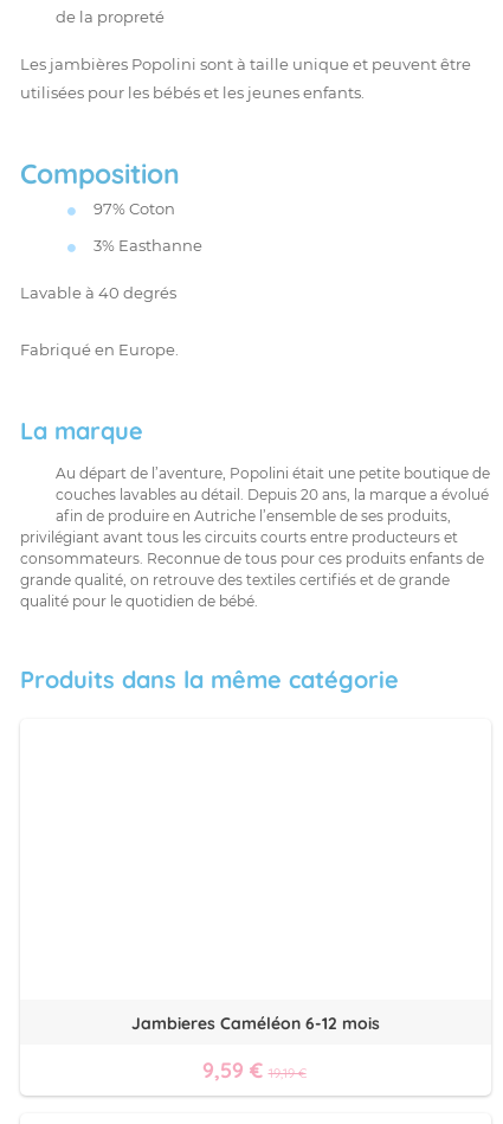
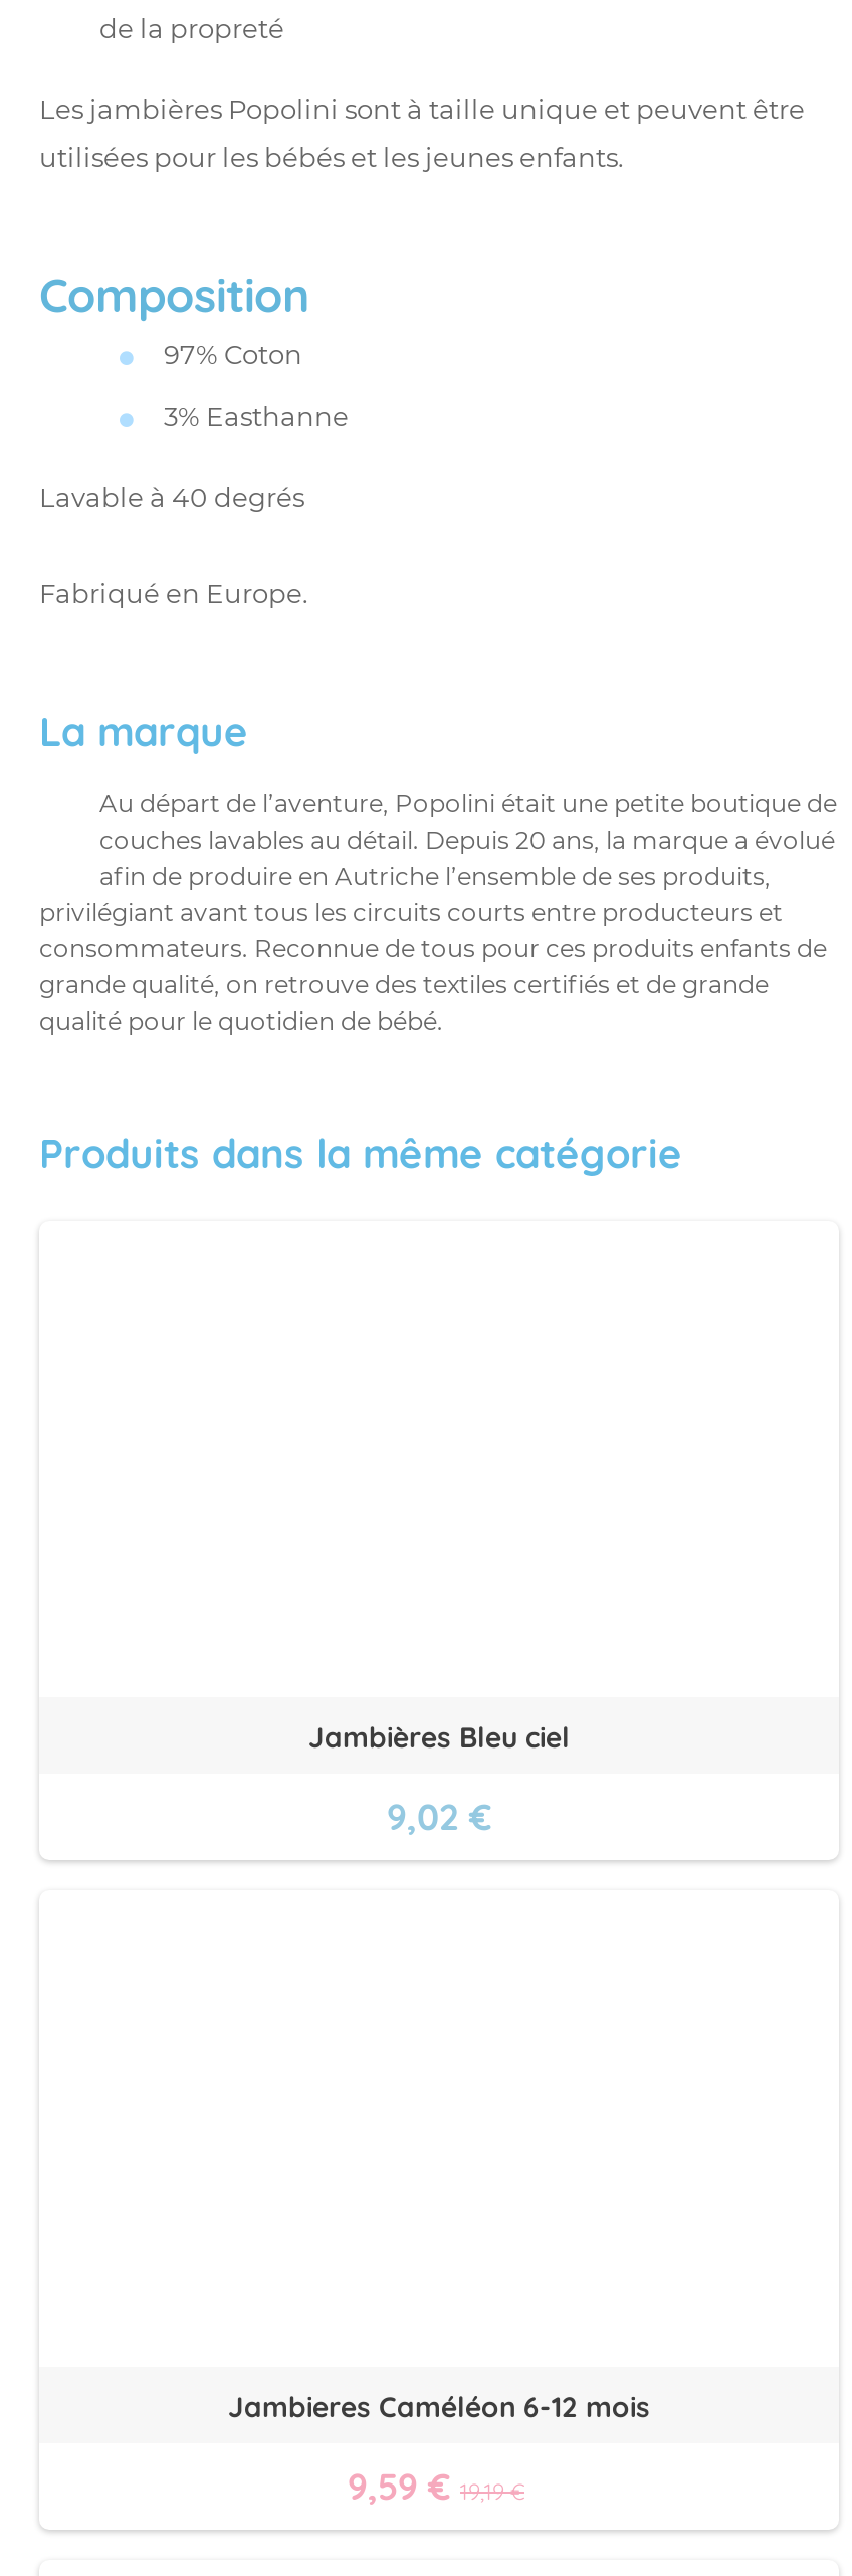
none -> [308,1719,570,1840] Jambières Bleu ciel | 9,02 €

